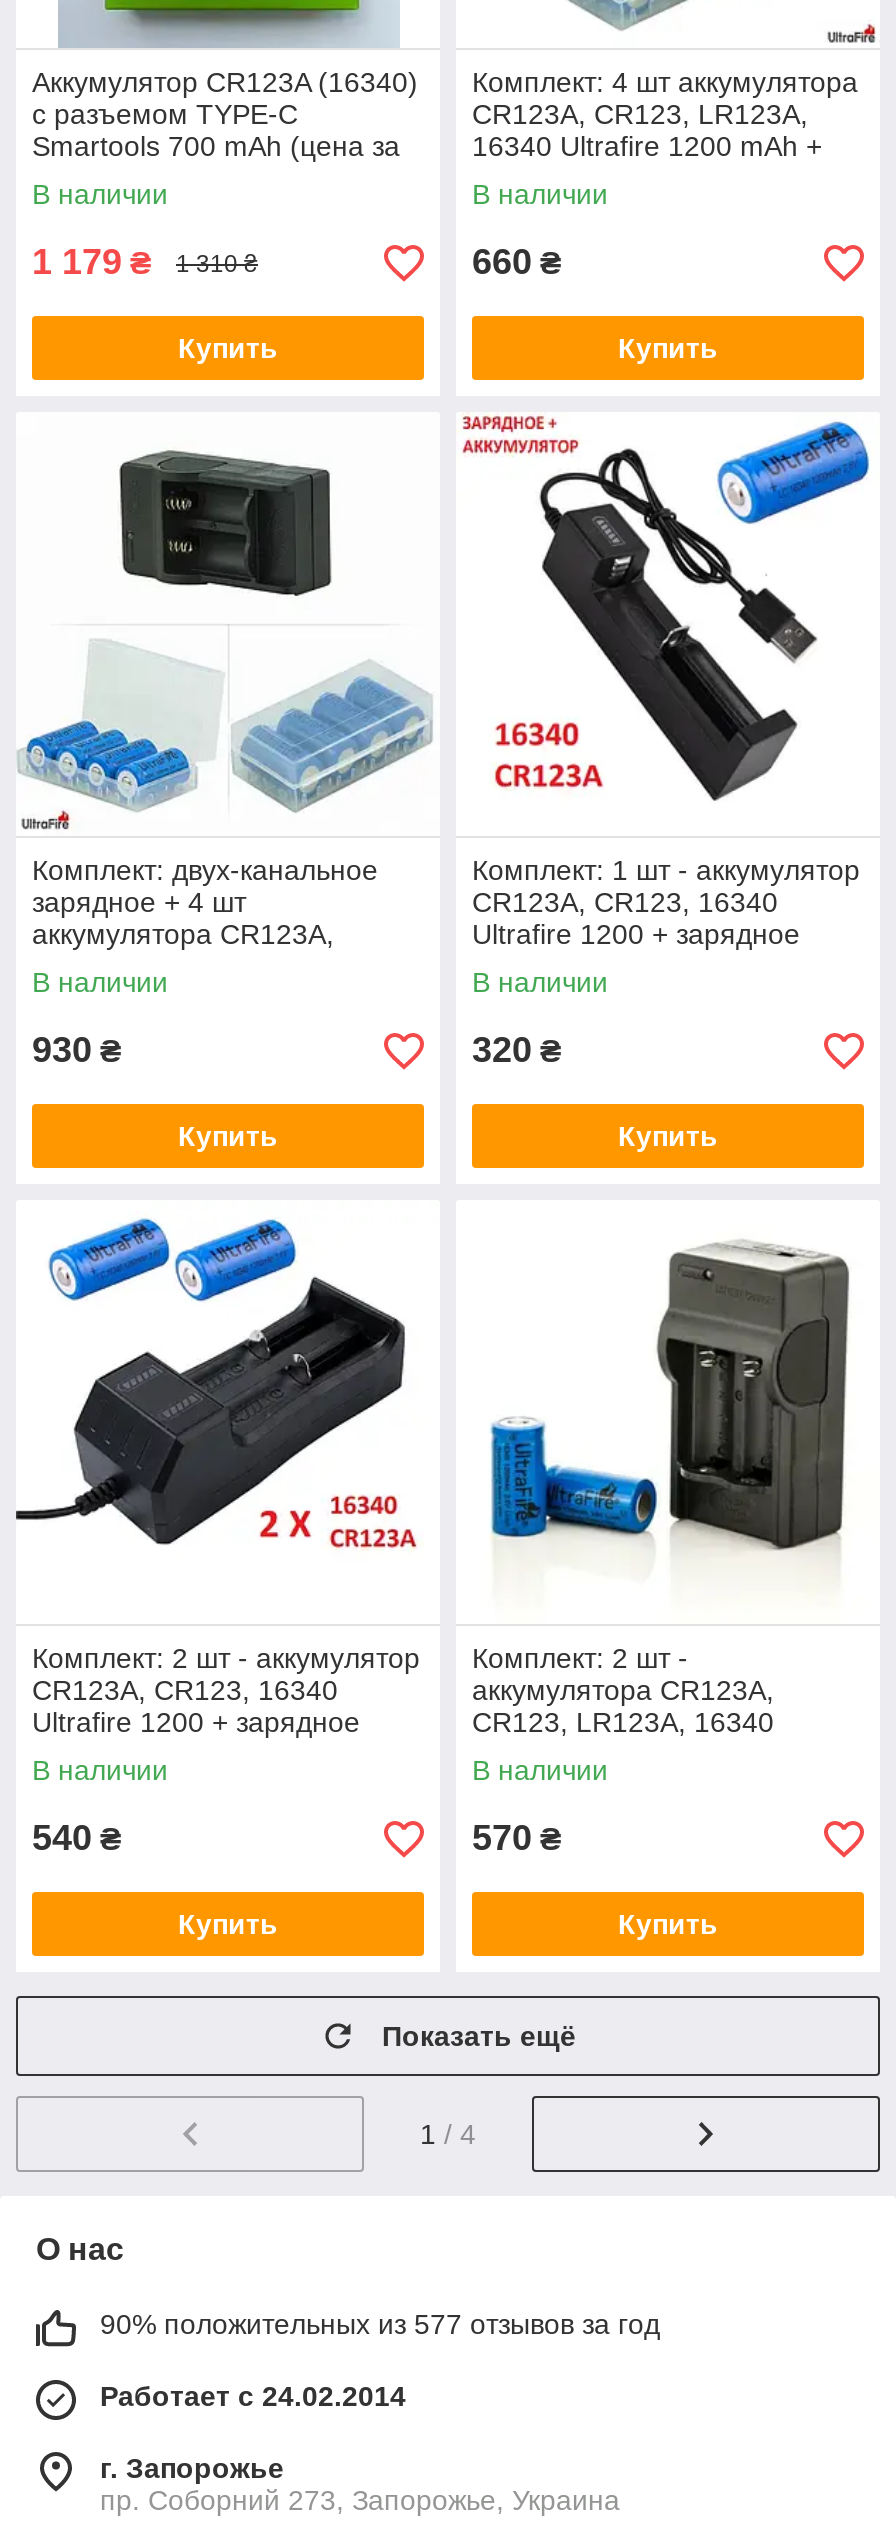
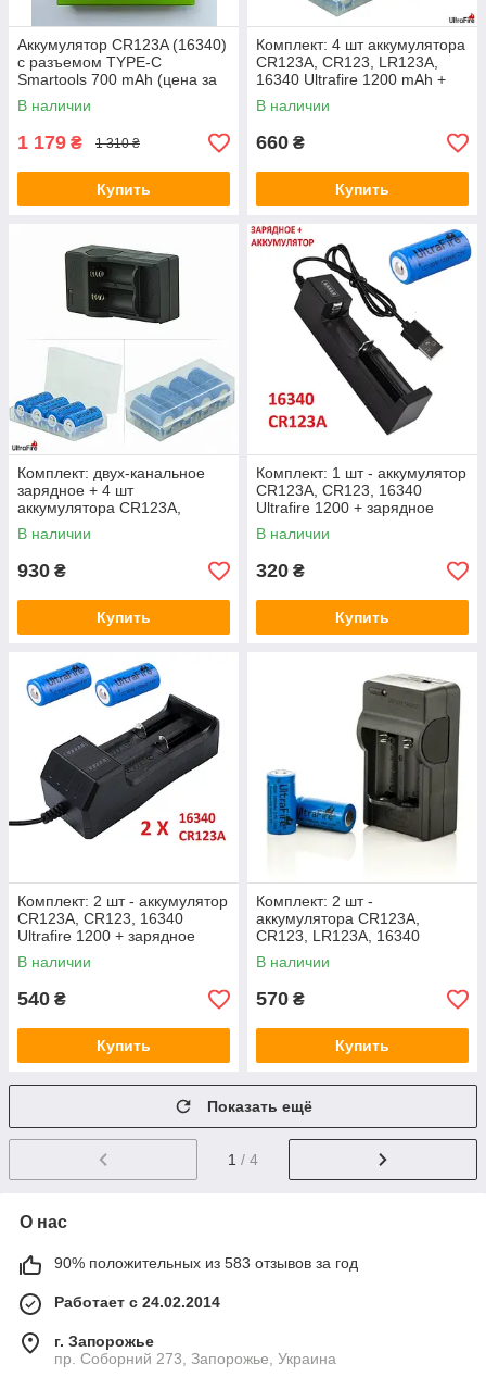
[100,2308,660,2340] 90% положительных из 577 отзывов за год -> [54,1254,358,1272] 90% положительных из 583 отзывов за год

